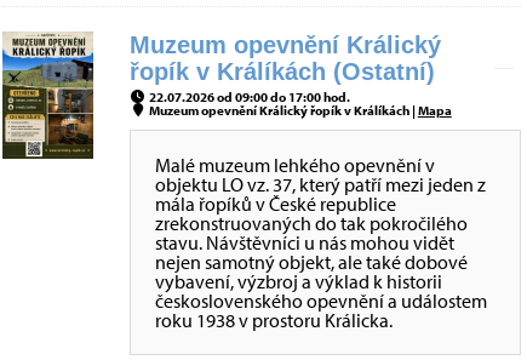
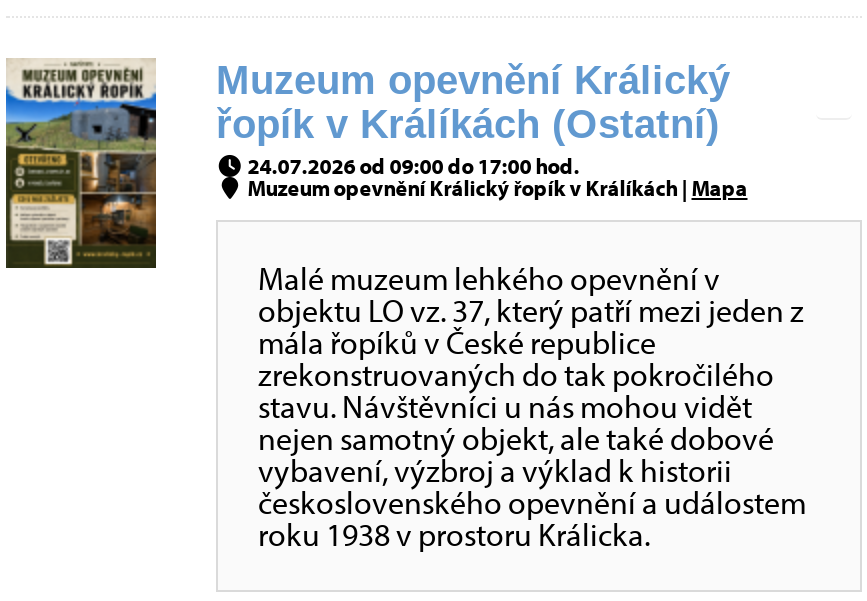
[146,88,350,105] 22.07.2026 od 09:00 do 17:00 hod. -> [244,152,580,180] 24.07.2026 od 09:00 do 17:00 hod.

